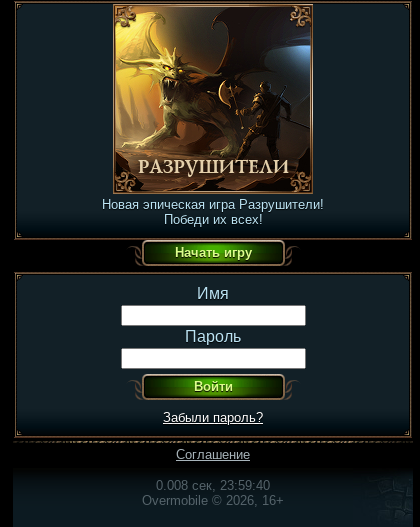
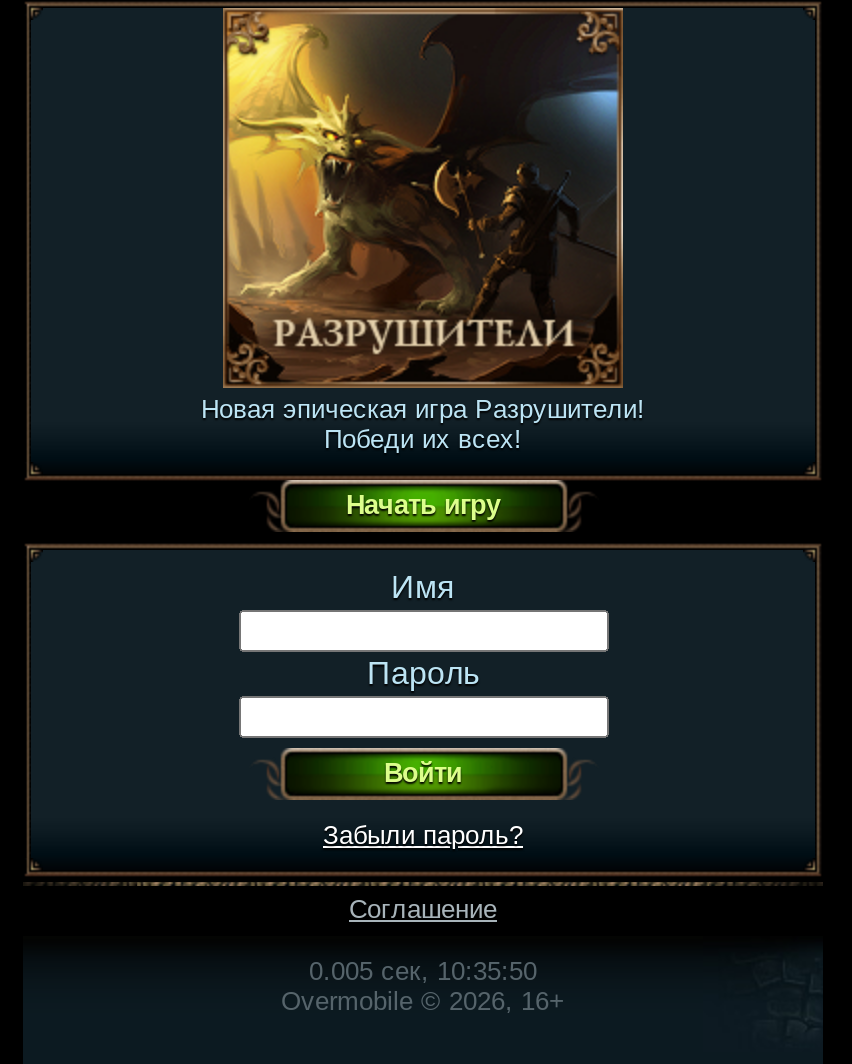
[156,477,270,492] 0.008 сек, 23:59:40 -> [309,955,537,985] 0.005 сек, 10:35:50

